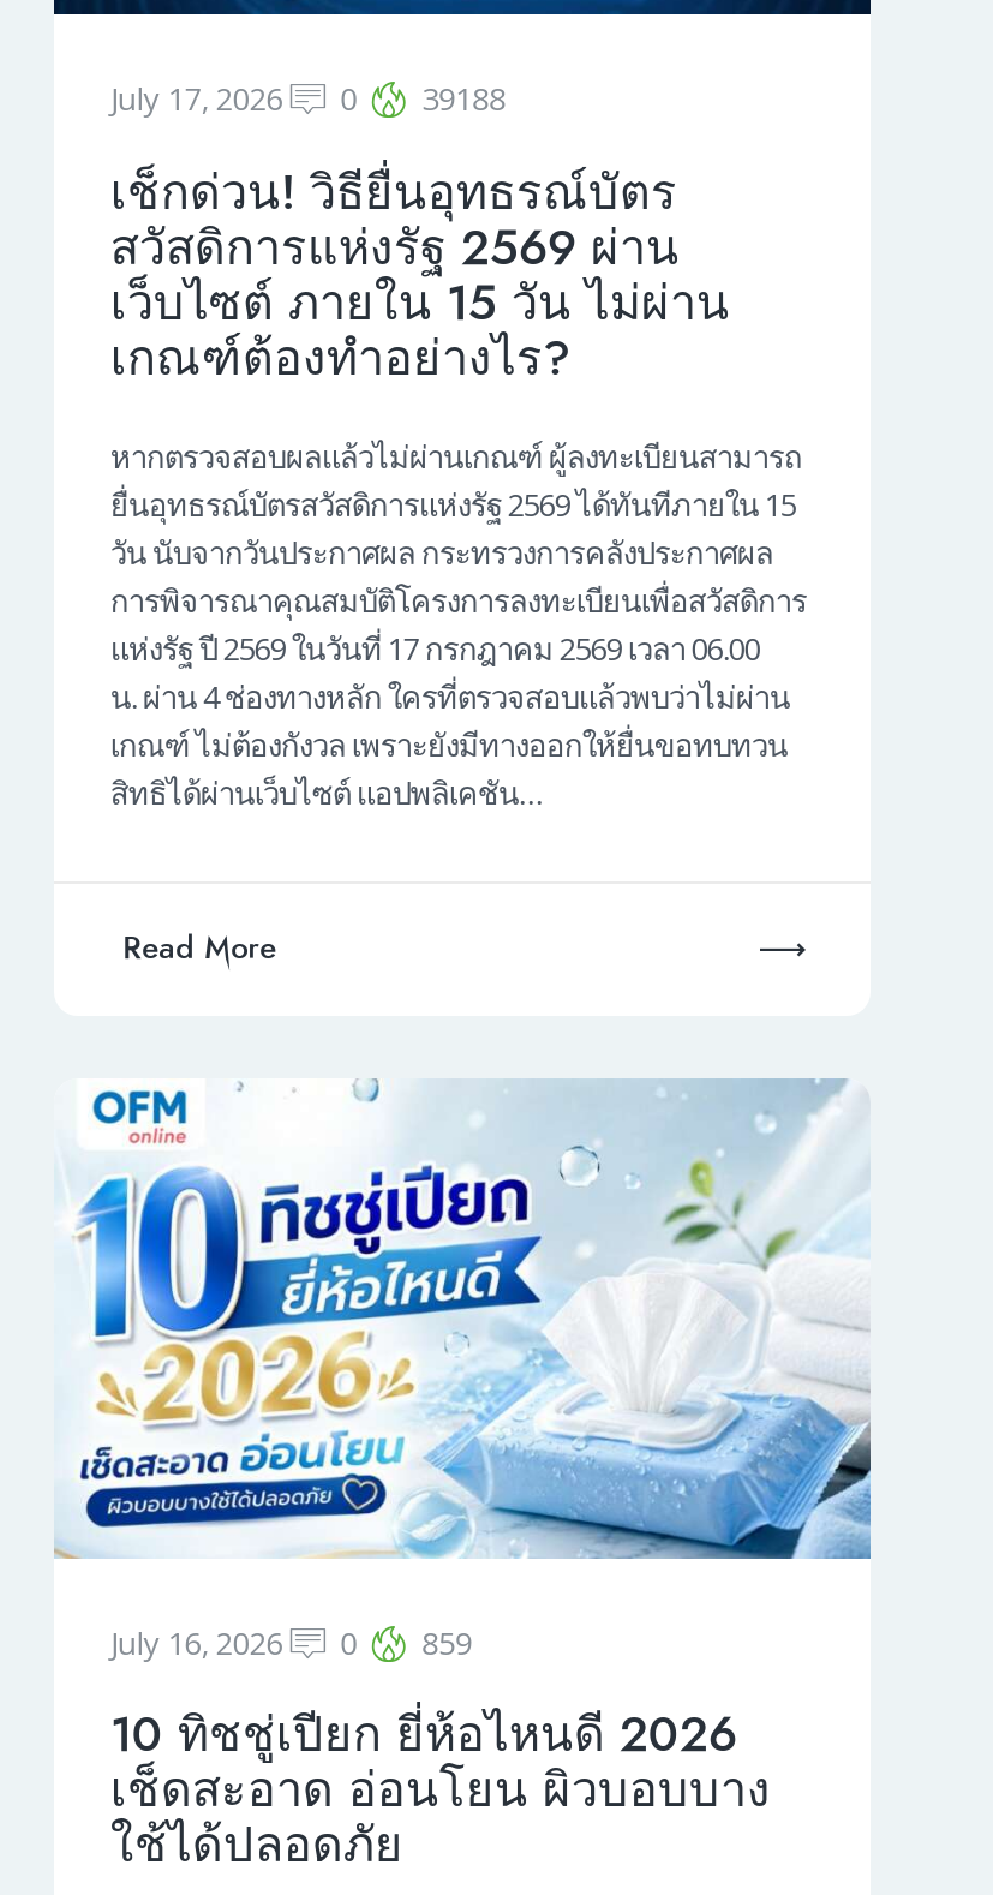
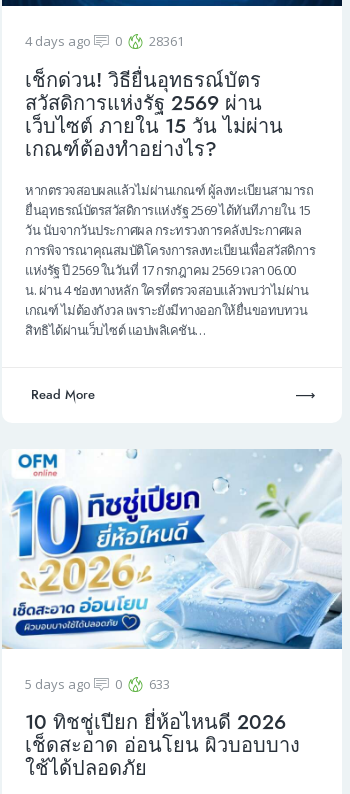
[110,77,283,120] July 17, 2026 -> [25,32,91,50] 4 days ago
[422,77,506,120] 39188 -> [149,32,184,50] 28361
[110,1620,283,1663] July 16, 2026 -> [25,674,91,692] 5 days ago
[422,1620,472,1663] 859 -> [149,674,170,692] 633

